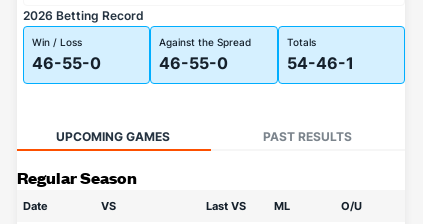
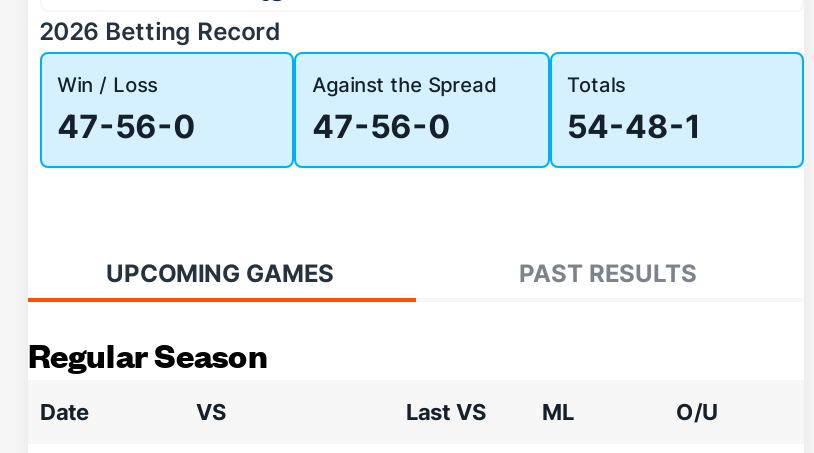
[32,52,101,72] 46-55-0 -> [57,105,195,145] 47-56-0
[159,52,228,72] 46-55-0 -> [312,105,450,145] 47-56-0
[286,52,353,72] 54-46-1 -> [567,105,701,145] 54-48-1

